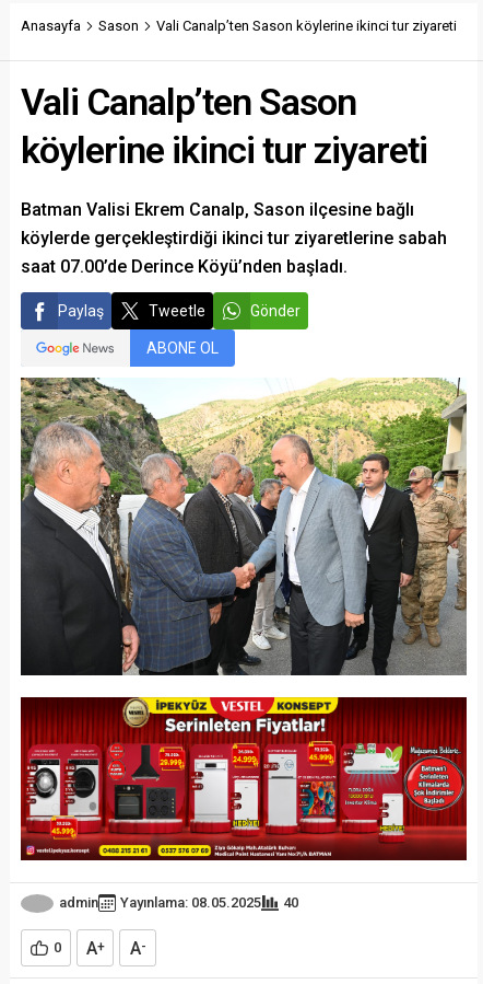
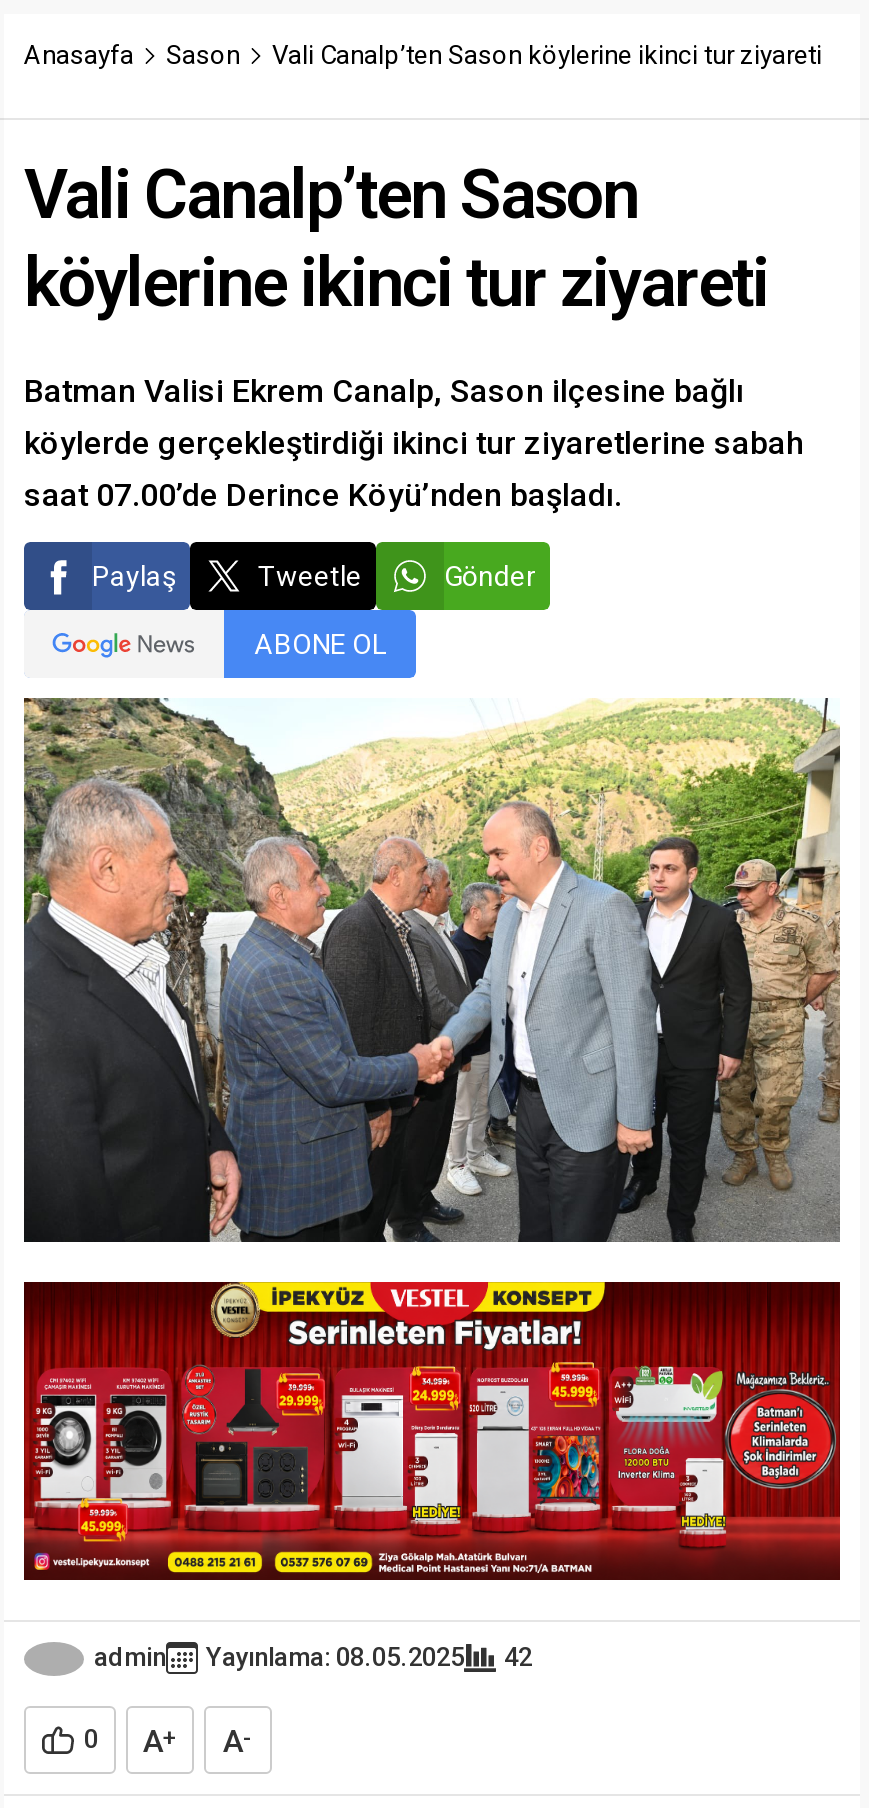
[59,895,298,911] admin Yayınlama: 08.05.2025 40 -> [94,1643,532,1673] admin Yayınlama: 08.05.2025 42

